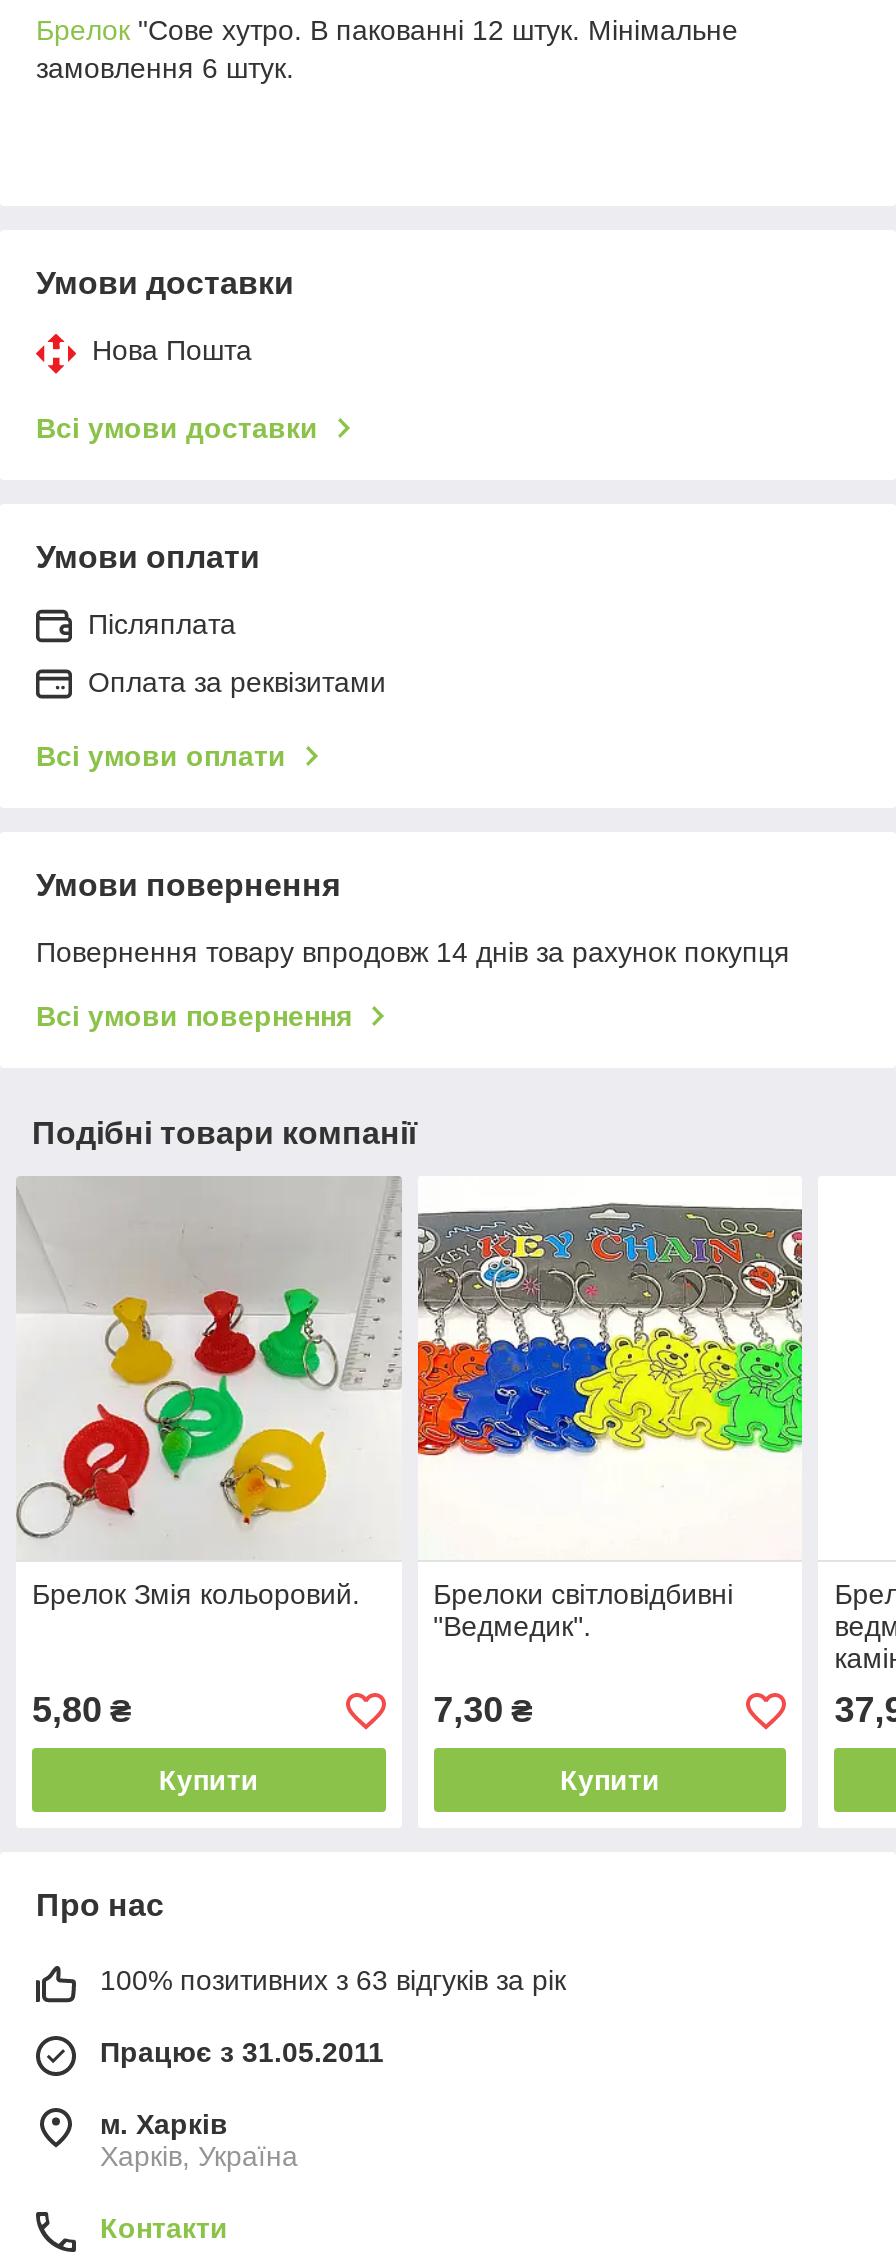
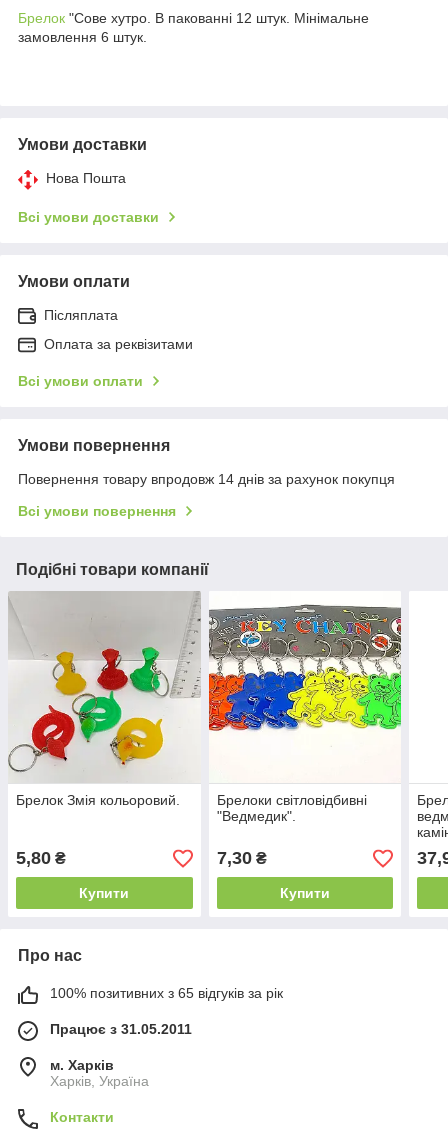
[100,1965,566,1997] 100% позитивних з 63 відгуків за рік -> [50,985,283,1001] 100% позитивних з 65 відгуків за рік

